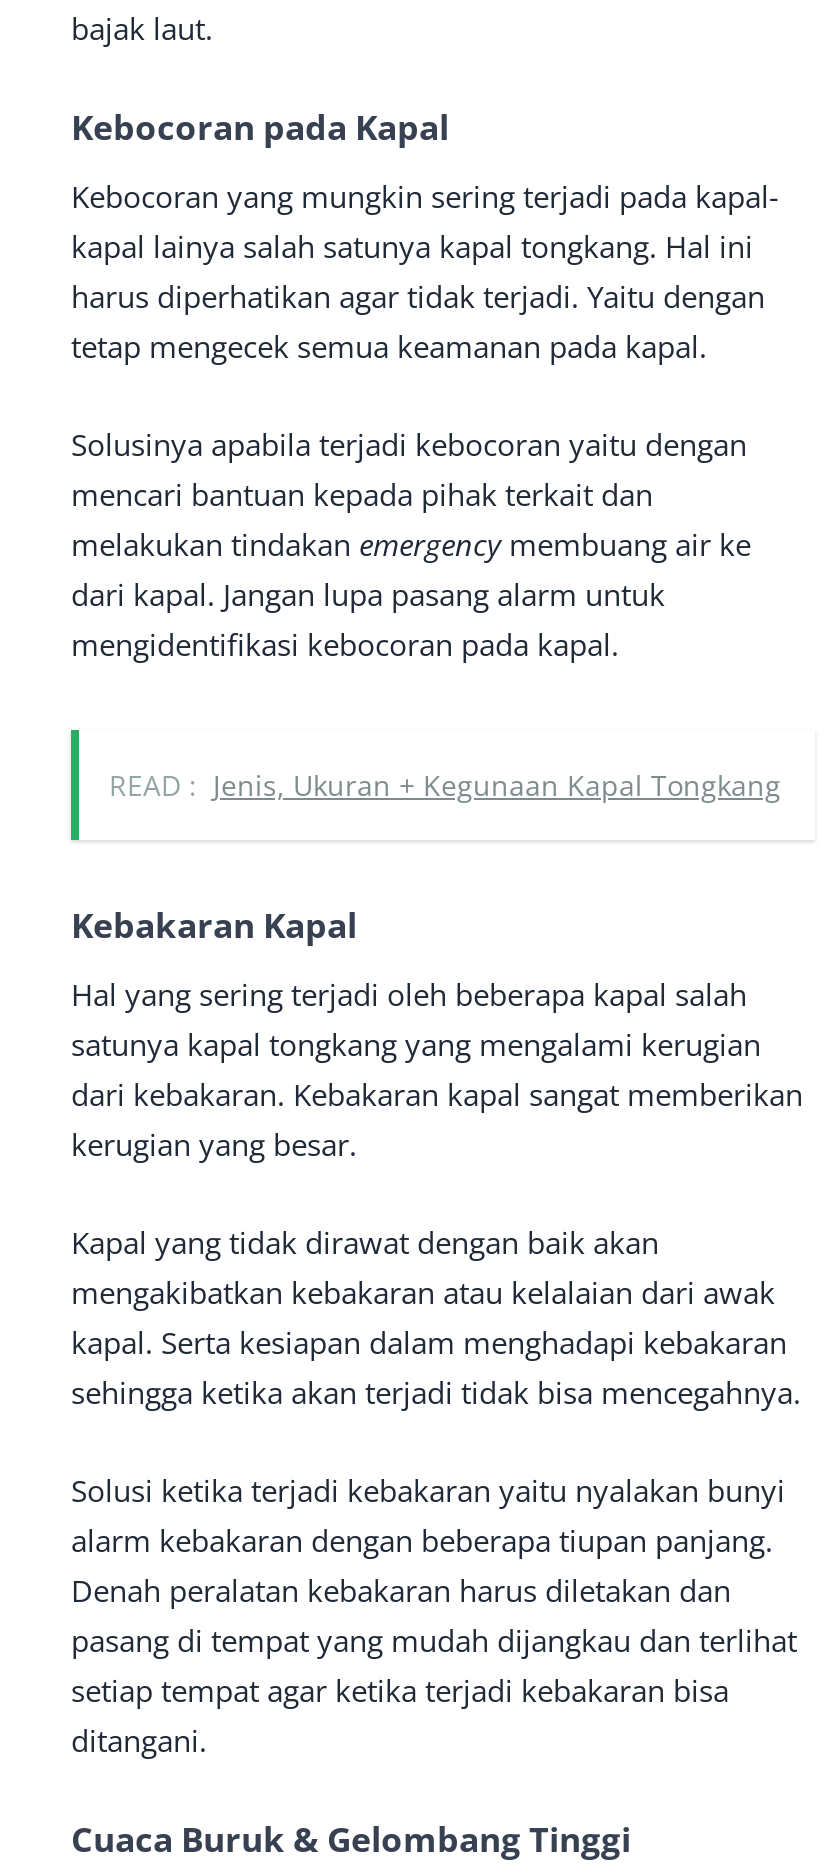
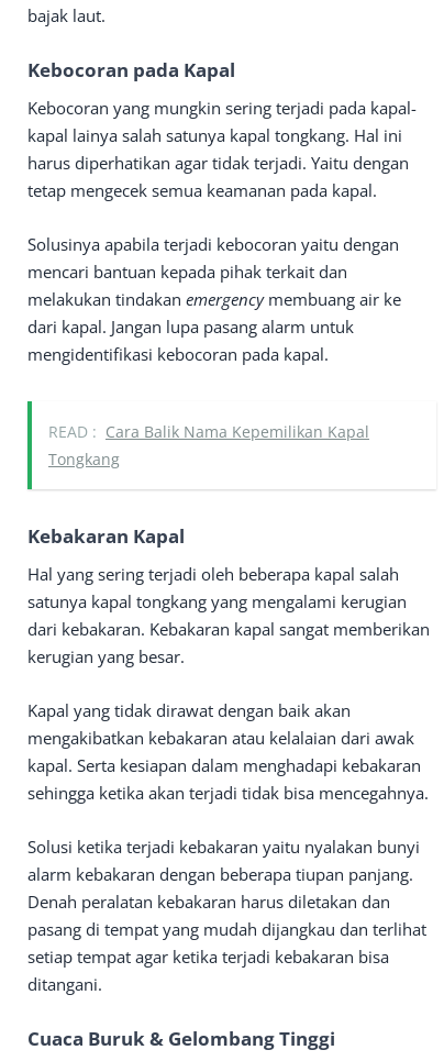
[109,766,781,804] READ : Jenis, Ukuran + Kegunaan Kapal Tongkang -> [48,421,369,469] READ : Cara Balik Nama Kepemilikan Kapal | Tongkang

